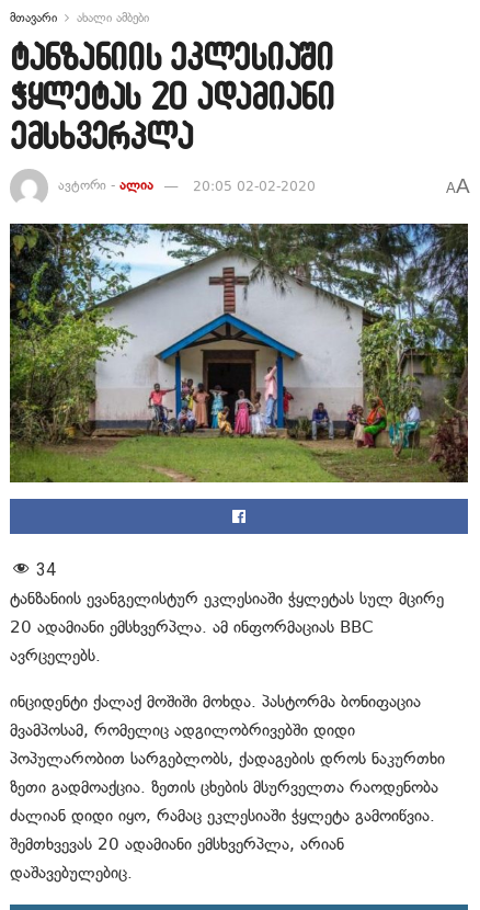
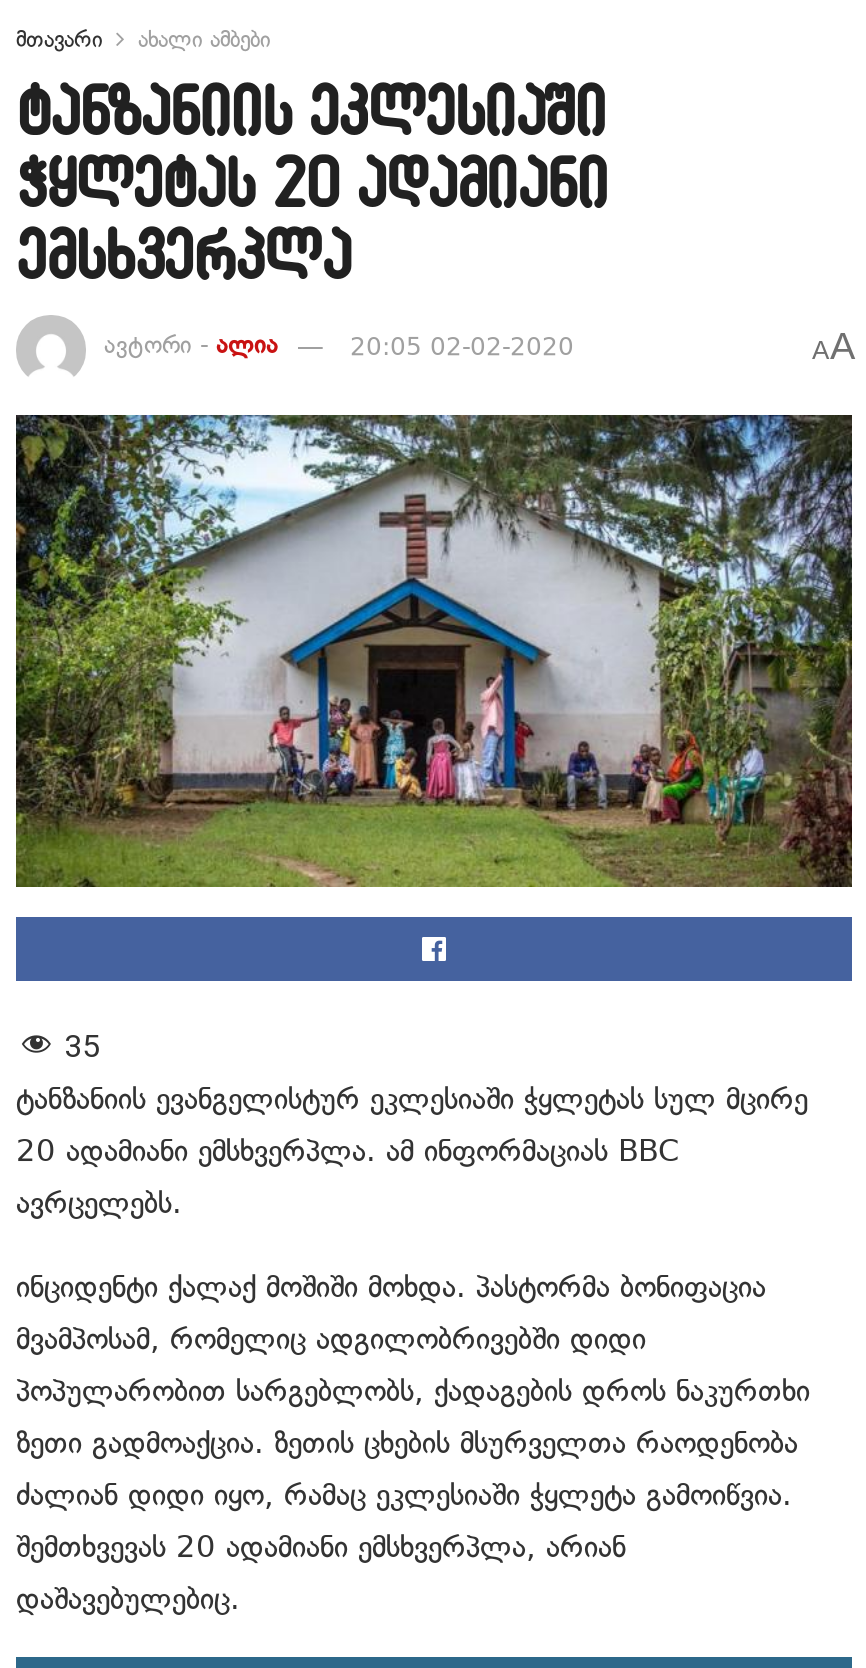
[36,559,56,579] 34 -> [64,1026,100,1064] 35

